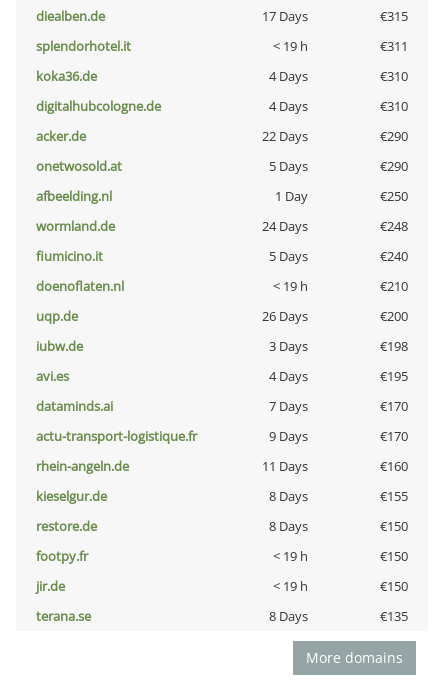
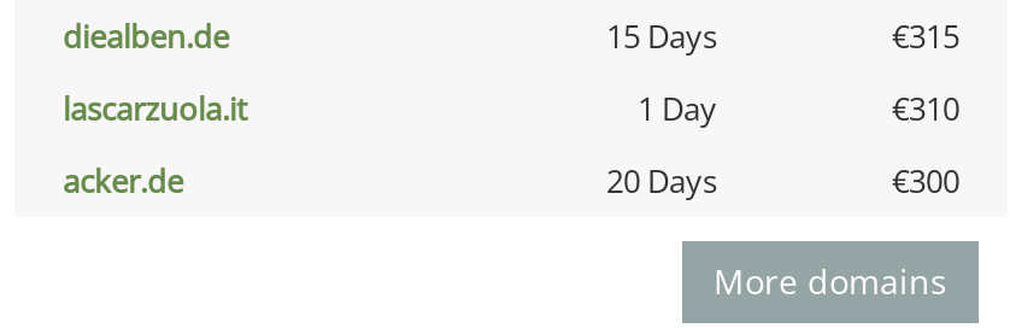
[261,7,307,25] 17 Days -> [606,15,717,58] 15 Days
[36,37,408,115] splendorhotel.it | < 19 h | €311 | koka36.de | 4 Days | €310 | digitalhubcologne.de | 4 Days -> [63,87,717,131] lascarzuola.it | 1 Day
[36,127,408,625] 22 Days | €290 | onetwosold.at | 5 Days | €290 | afbeelding.nl | 1 Day | €250 | wormland.de | 24 Days | €248 | fiumicino.it | 5 Days | €240 | doenoflaten.nl | < 19 h | €210 | uqp.de | 26 Days | €200 | iubw.de | 3 Days | €198 | avi.es | 4 Days | €195 | dataminds.ai | 7 Days | €170 | actu-transport-logistique.fr | 9 Days | €170 | rhein-angeln.de | 11 Days | €160 | kieselgur.de | 8 Days | €155 | restore.de | 8 Days | €150 | footpy.fr | < 19 h | €150 | jir.de | < 19 h | €150 | terana.se | 8 Days | €135 -> [606,160,959,203] 20 Days | €300

